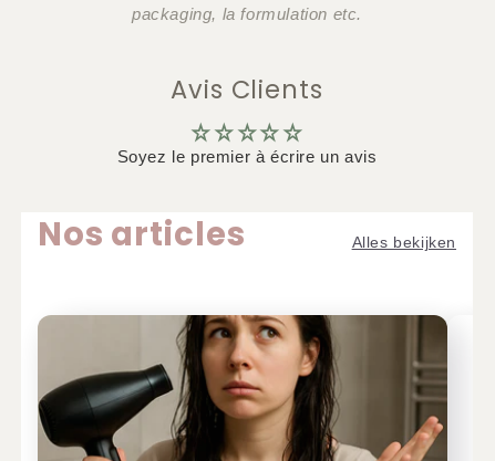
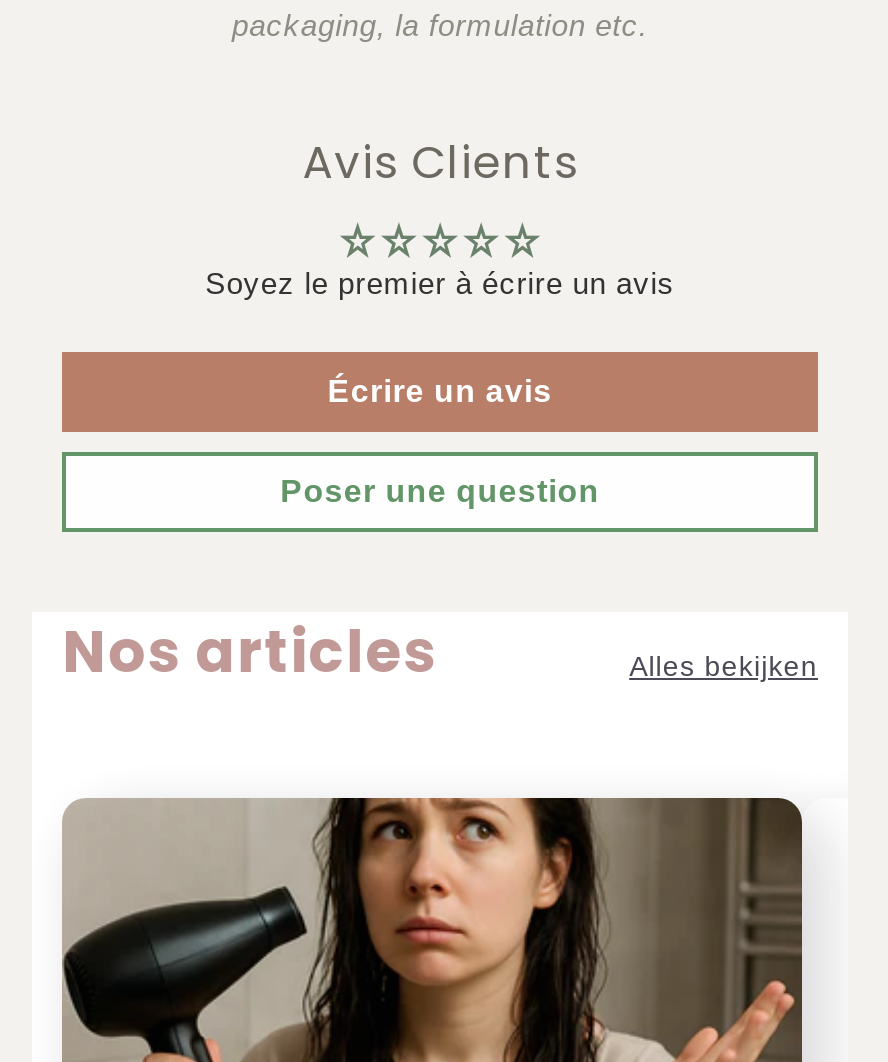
none -> [280,374,600,508] Écrire un avis | Poser une question

